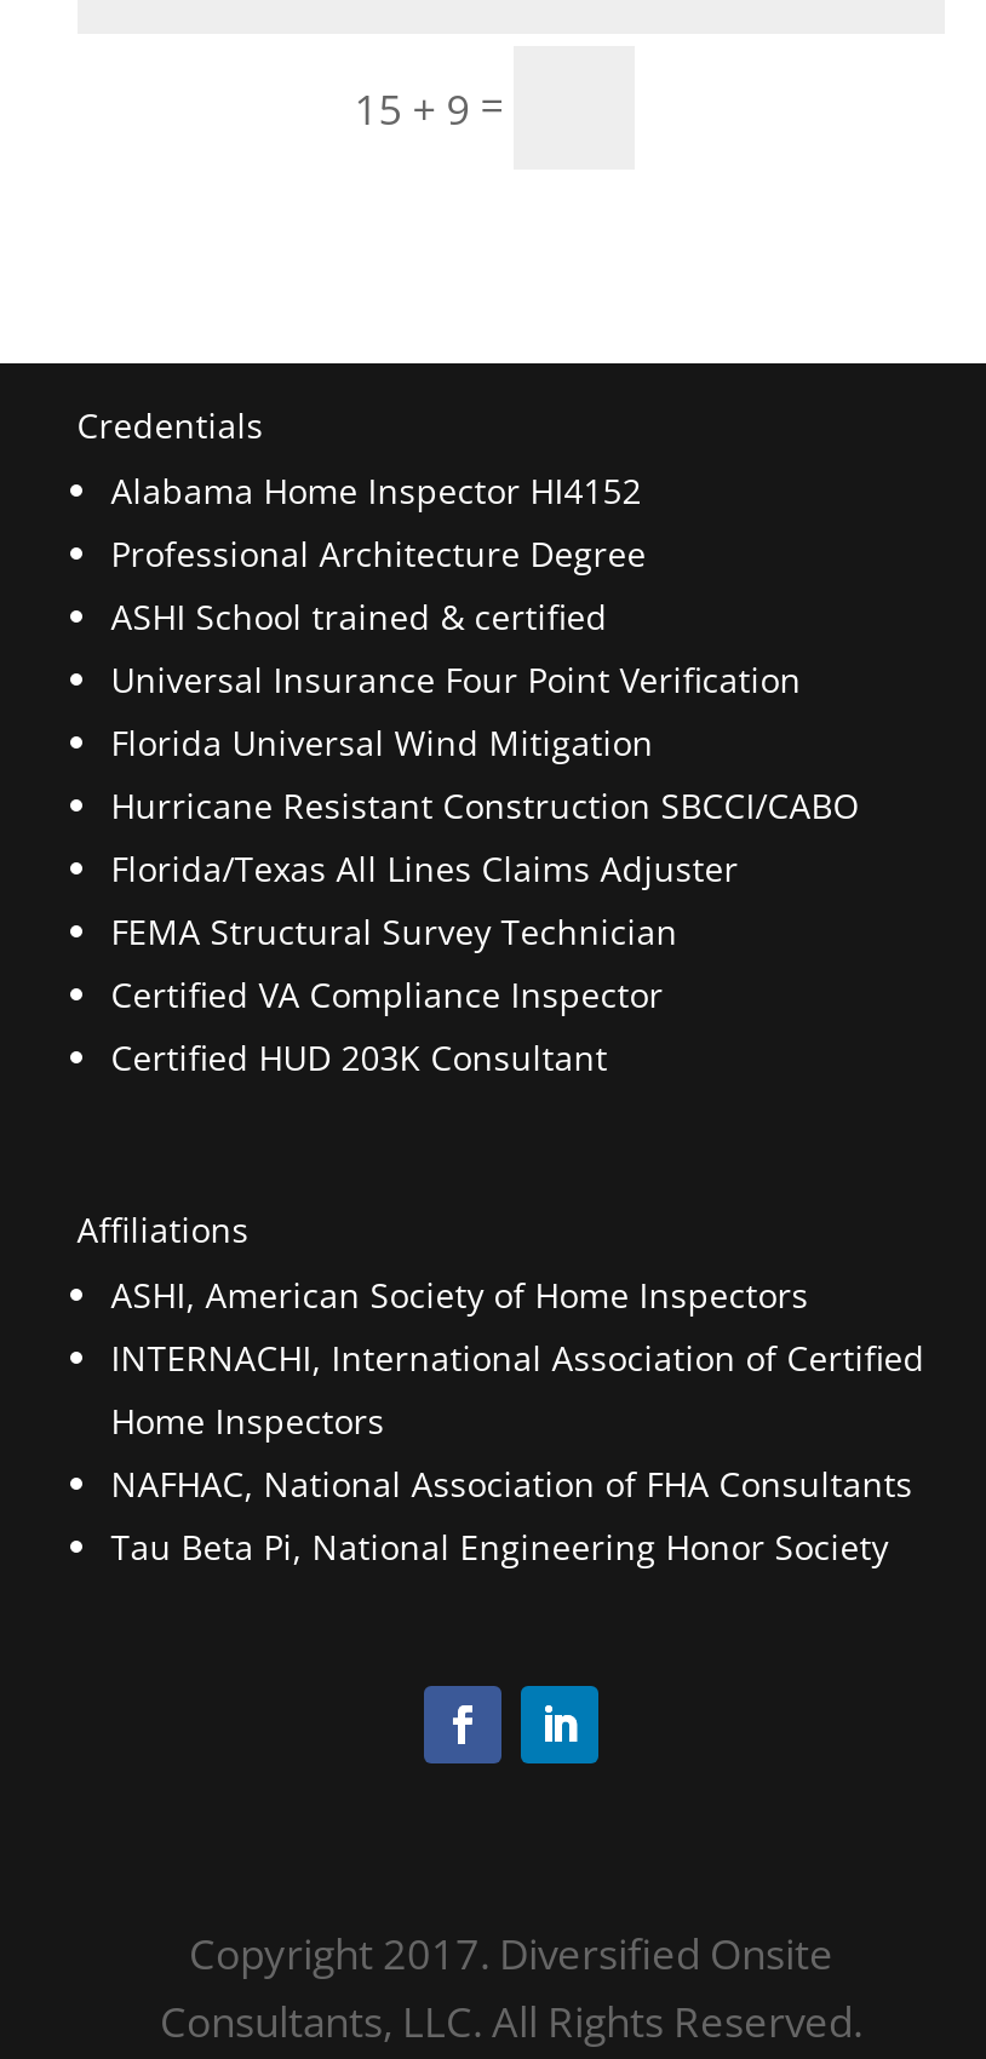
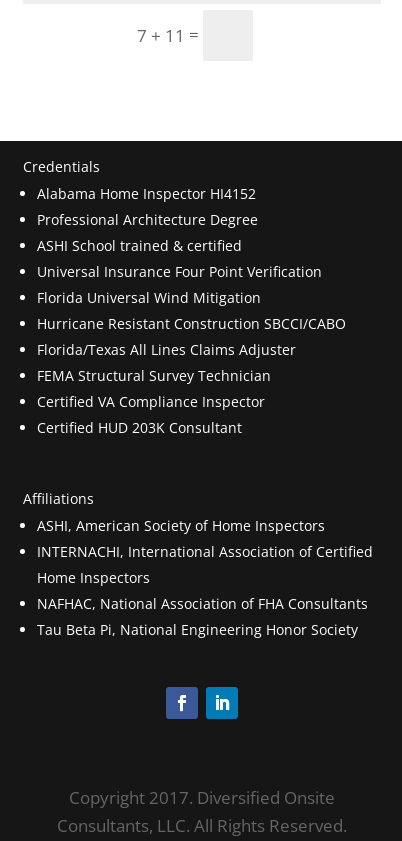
[354,77,514,137] 15 + 9 = -> [137,23,203,47] 7 + 11 =

